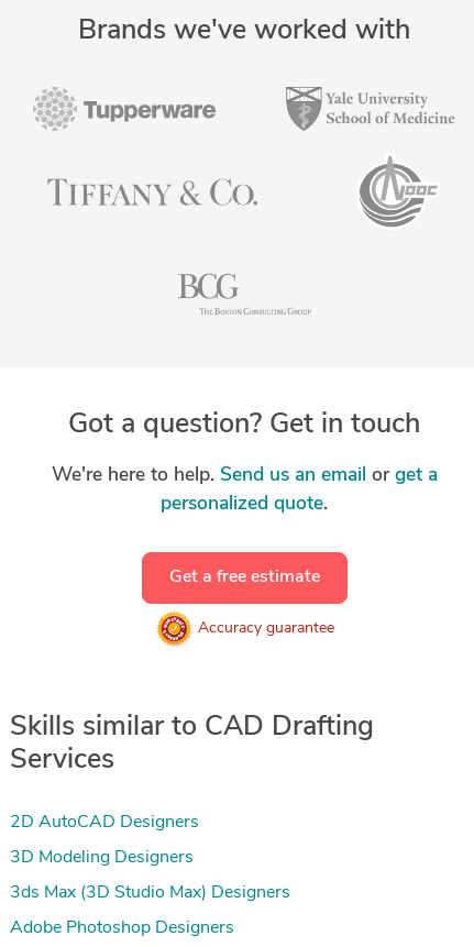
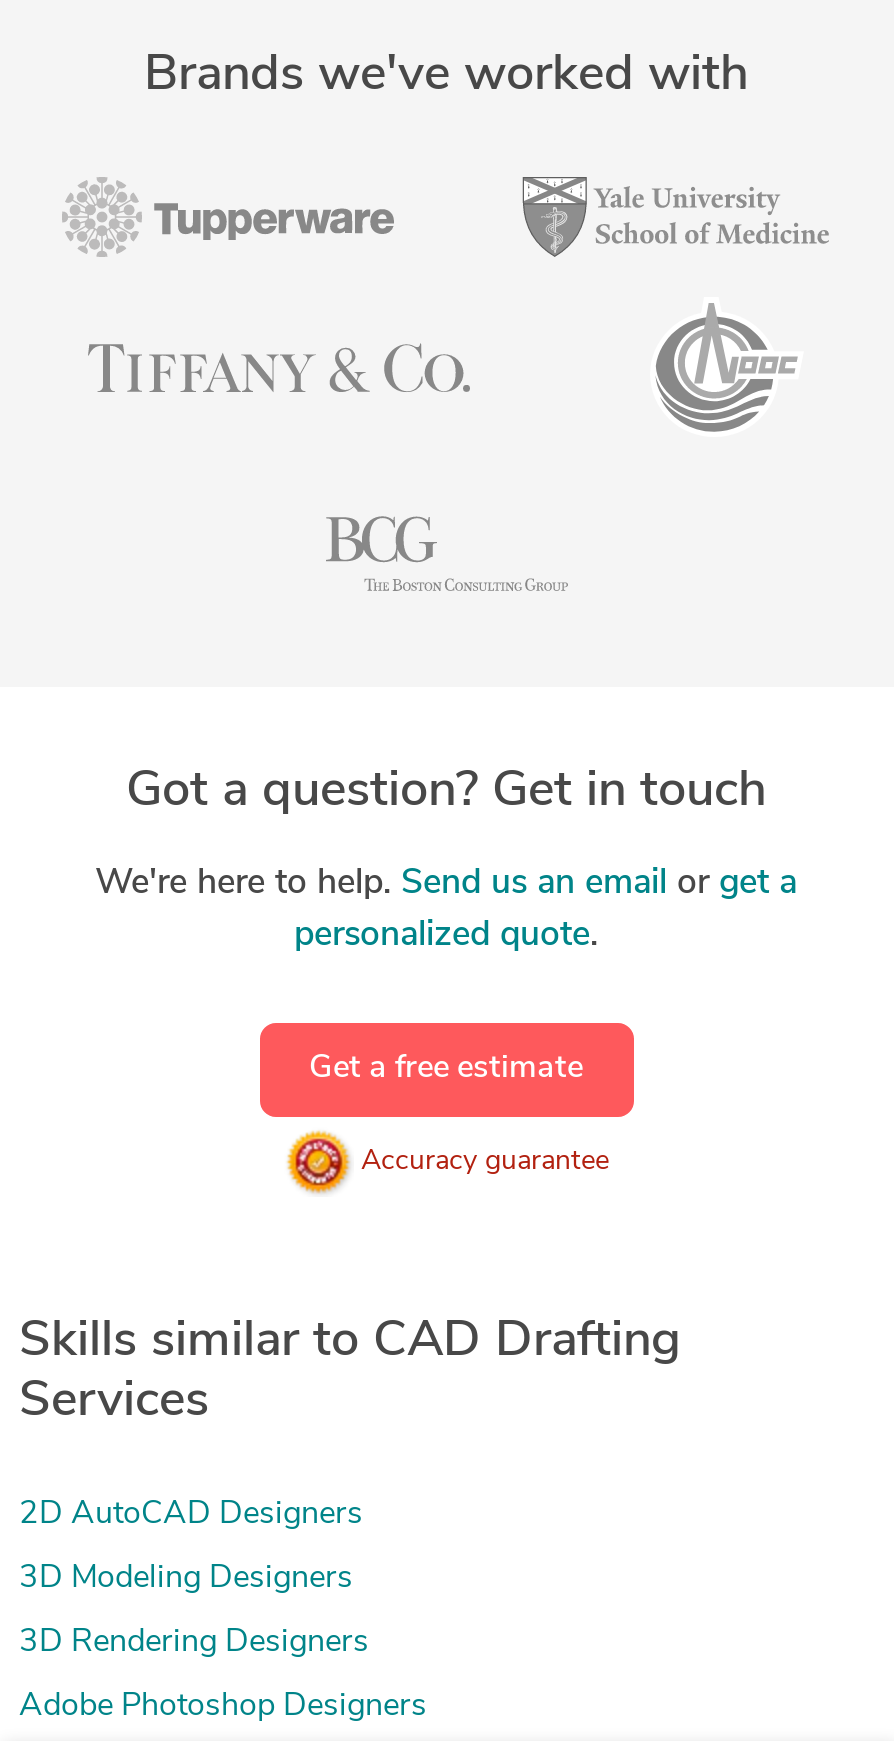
[9,884,290,902] 3ds Max (3D Studio Max) Designers -> [19,1627,369,1659] 3D Rendering Designers

